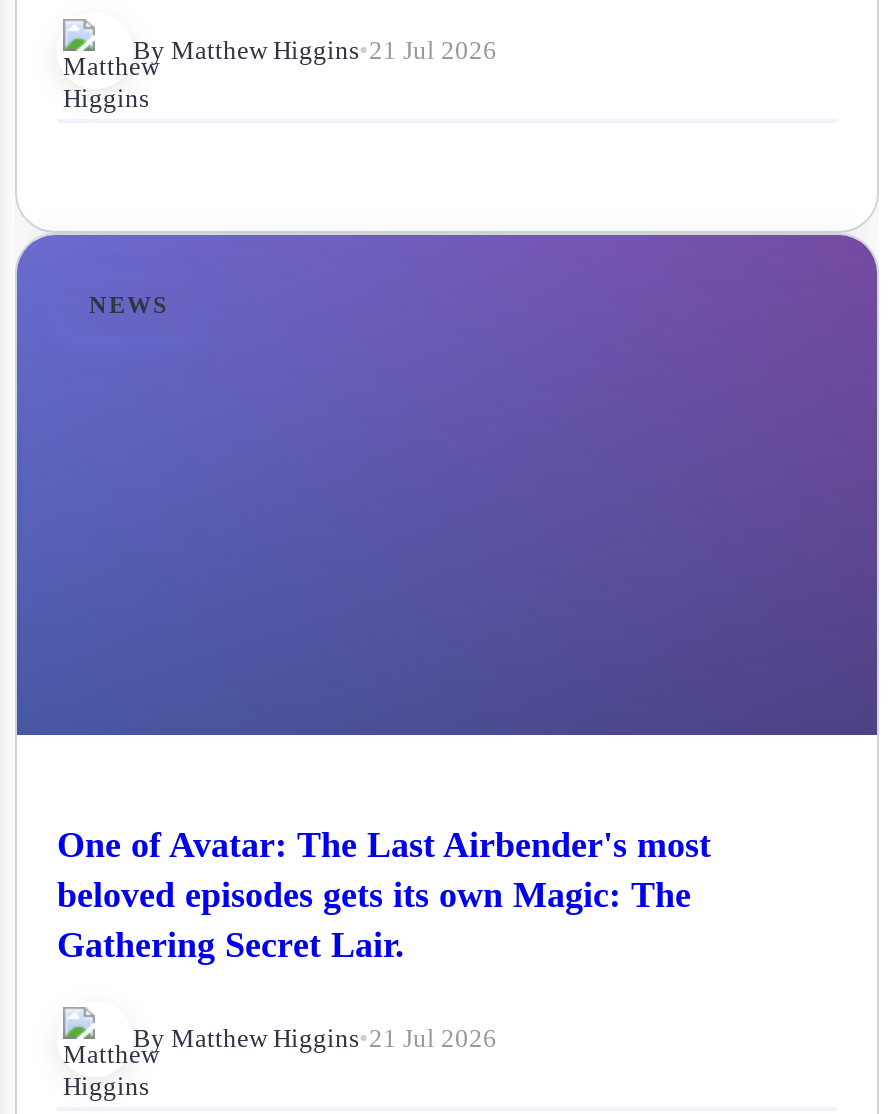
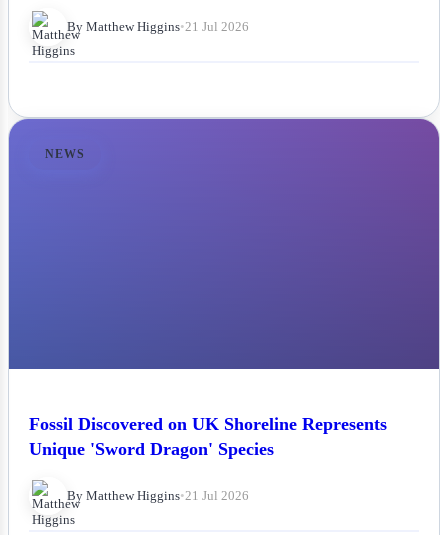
[57,826,711,966] One of Avatar: The Last Airbender's most | beloved episodes gets its own Magic: The | Gathering Secret Lair. -> [29,414,387,459] Fossil Discovered on UK Shoreline Represents | Unique 'Sword Dragon' Species

